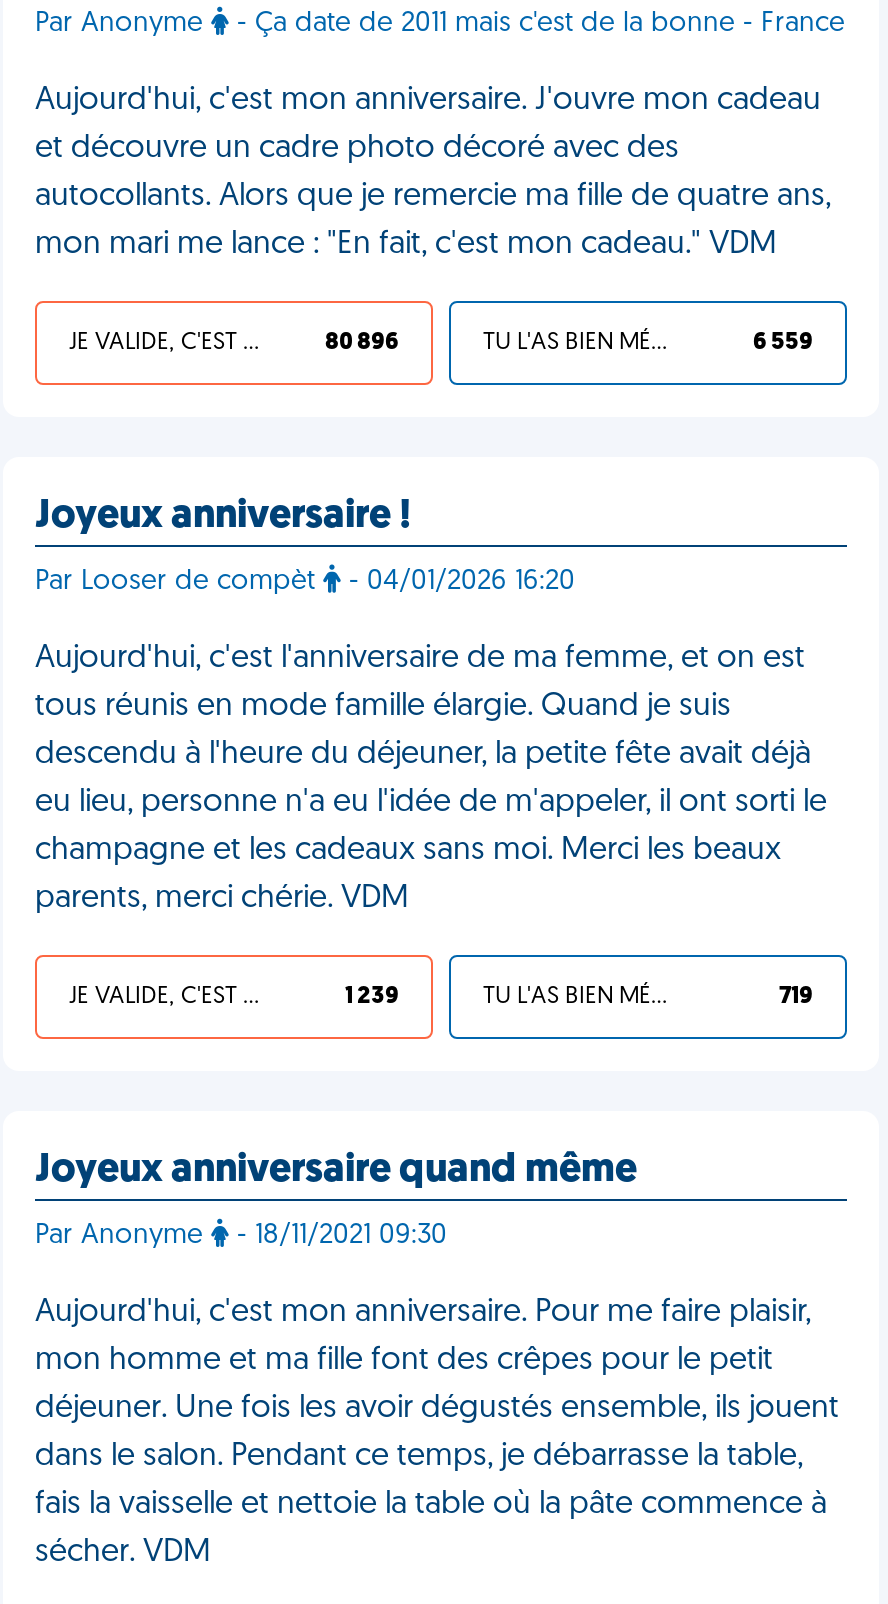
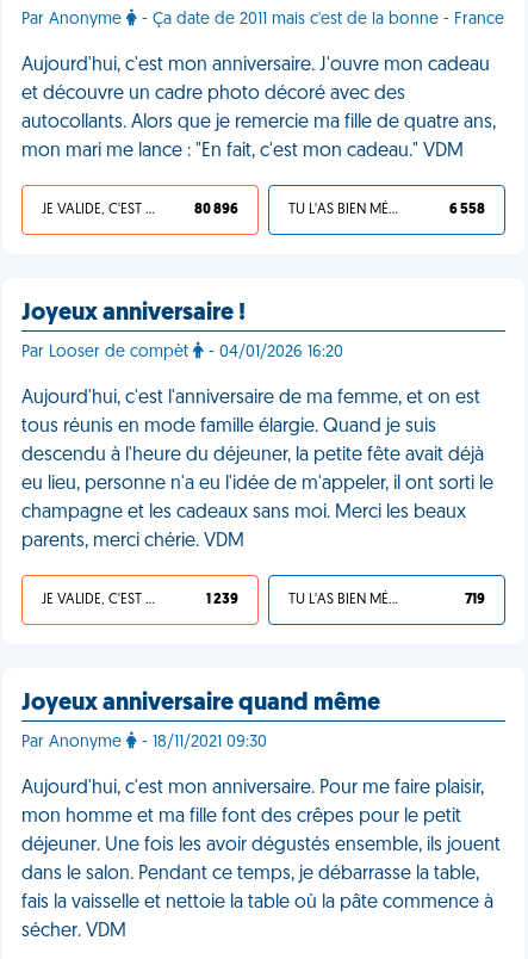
[753,331,813,355] 6 559 -> [449,203,485,217] 6 558

